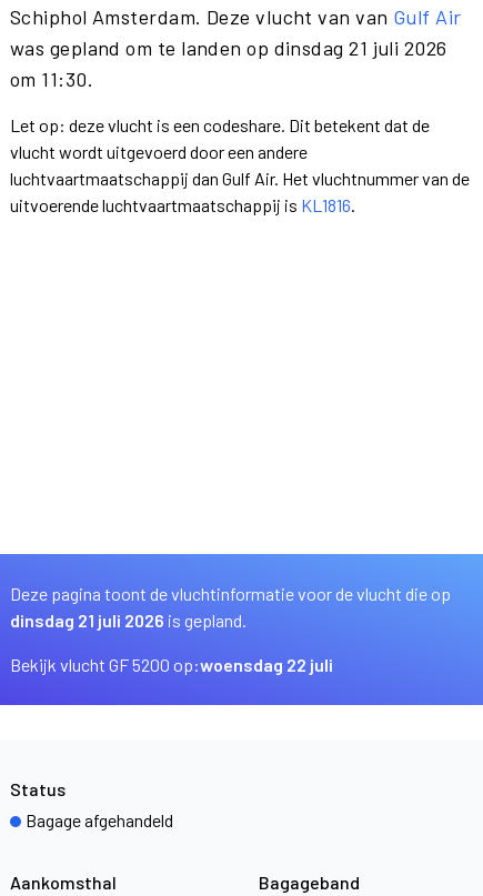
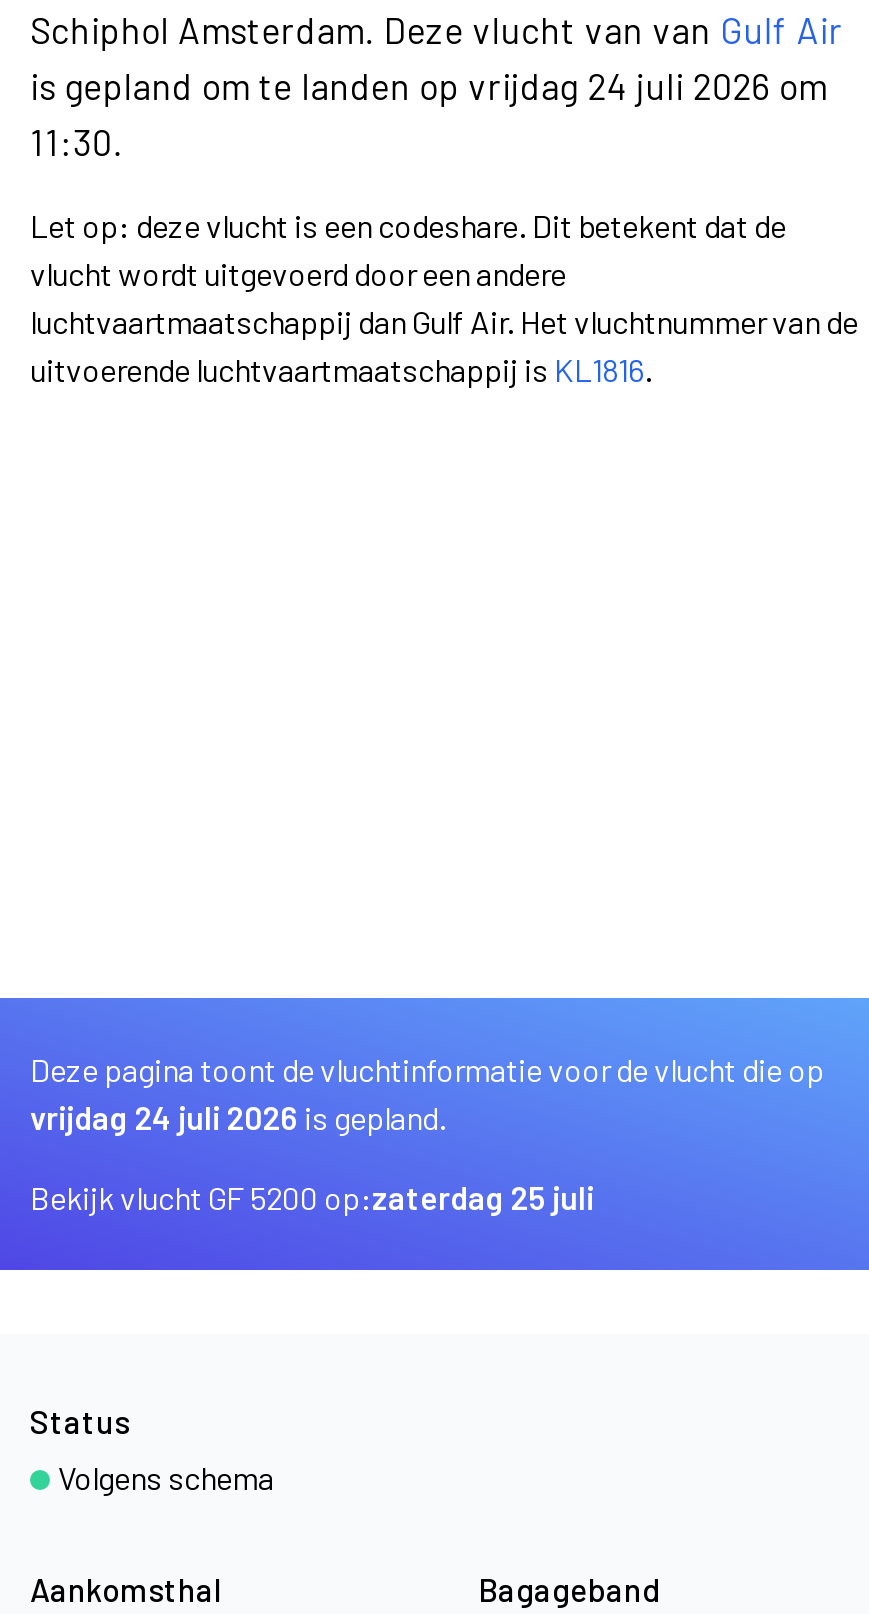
[10,36,447,91] was gepland om te landen op dinsdag 21 juli 2026 | om 11:30. -> [30,64,827,164] is gepland om te landen op vrijdag 24 juli 2026 om | 11:30.
[10,610,246,631] dinsdag 21 juli 2026 is gepland. -> [30,1098,446,1136] vrijdag 24 juli 2026 is gepland.
[10,654,333,675] Bekijk vlucht GF 5200 op:woensdag 22 juli -> [30,1178,594,1216] Bekijk vlucht GF 5200 op:zaterdag 25 juli
[26,809,173,830] Bagage afgehandeld -> [58,1458,274,1496] Volgens schema

